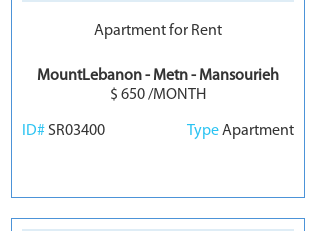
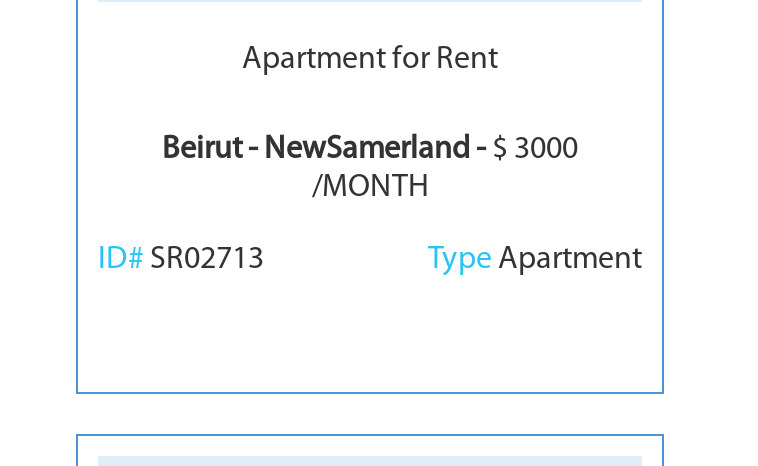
[37,68,279,103] MountLebanon - Metn - Mansourieh | $ 650 /MONTH -> [162,133,578,203] Beirut - NewSamerland - $ 3000 | /MONTH
[22,123,105,139] ID#SR03400 -> [98,243,264,275] ID#SR02713

